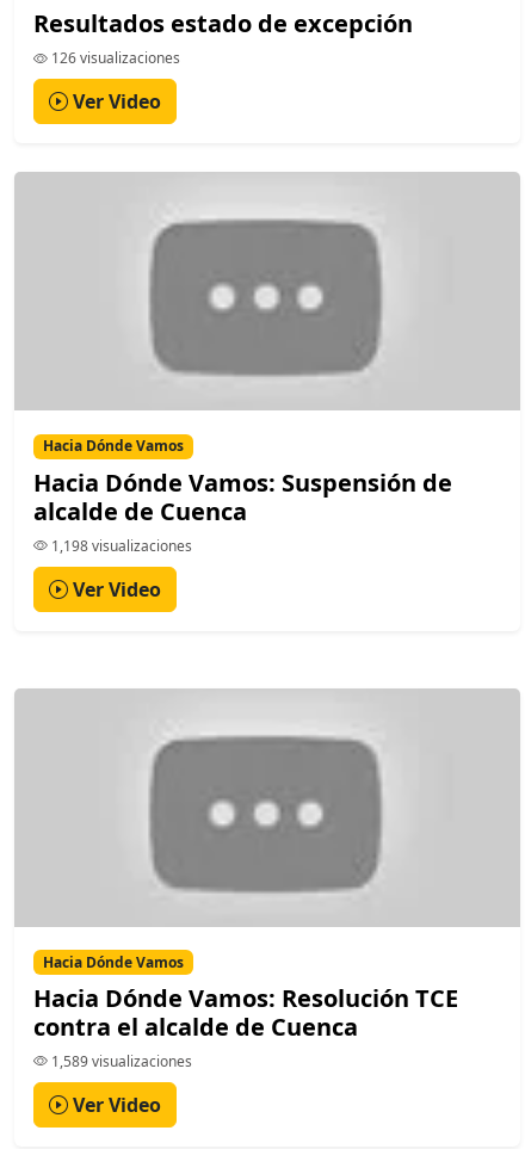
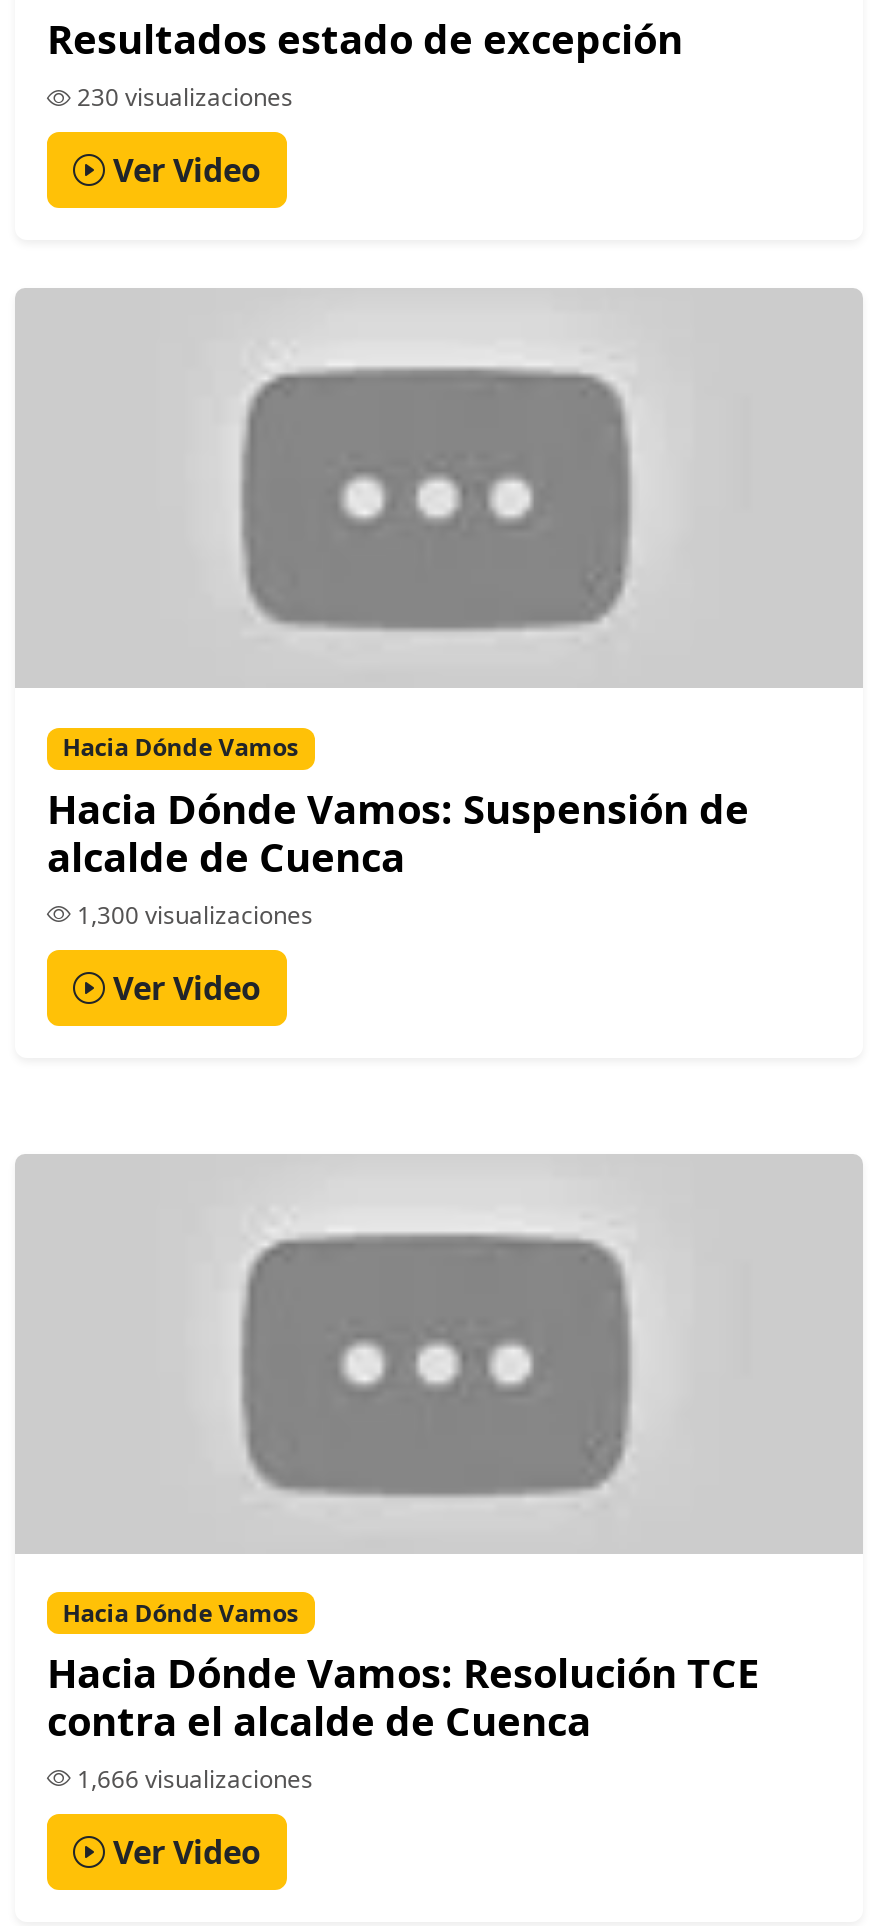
[48,48,180,68] 126 visualizaciones -> [71,81,293,115] 230 visualizaciones
[48,535,192,556] 1,198 visualizaciones -> [71,897,313,931] 1,300 visualizaciones
[48,1051,192,1071] 1,589 visualizaciones -> [71,1762,313,1796] 1,666 visualizaciones

